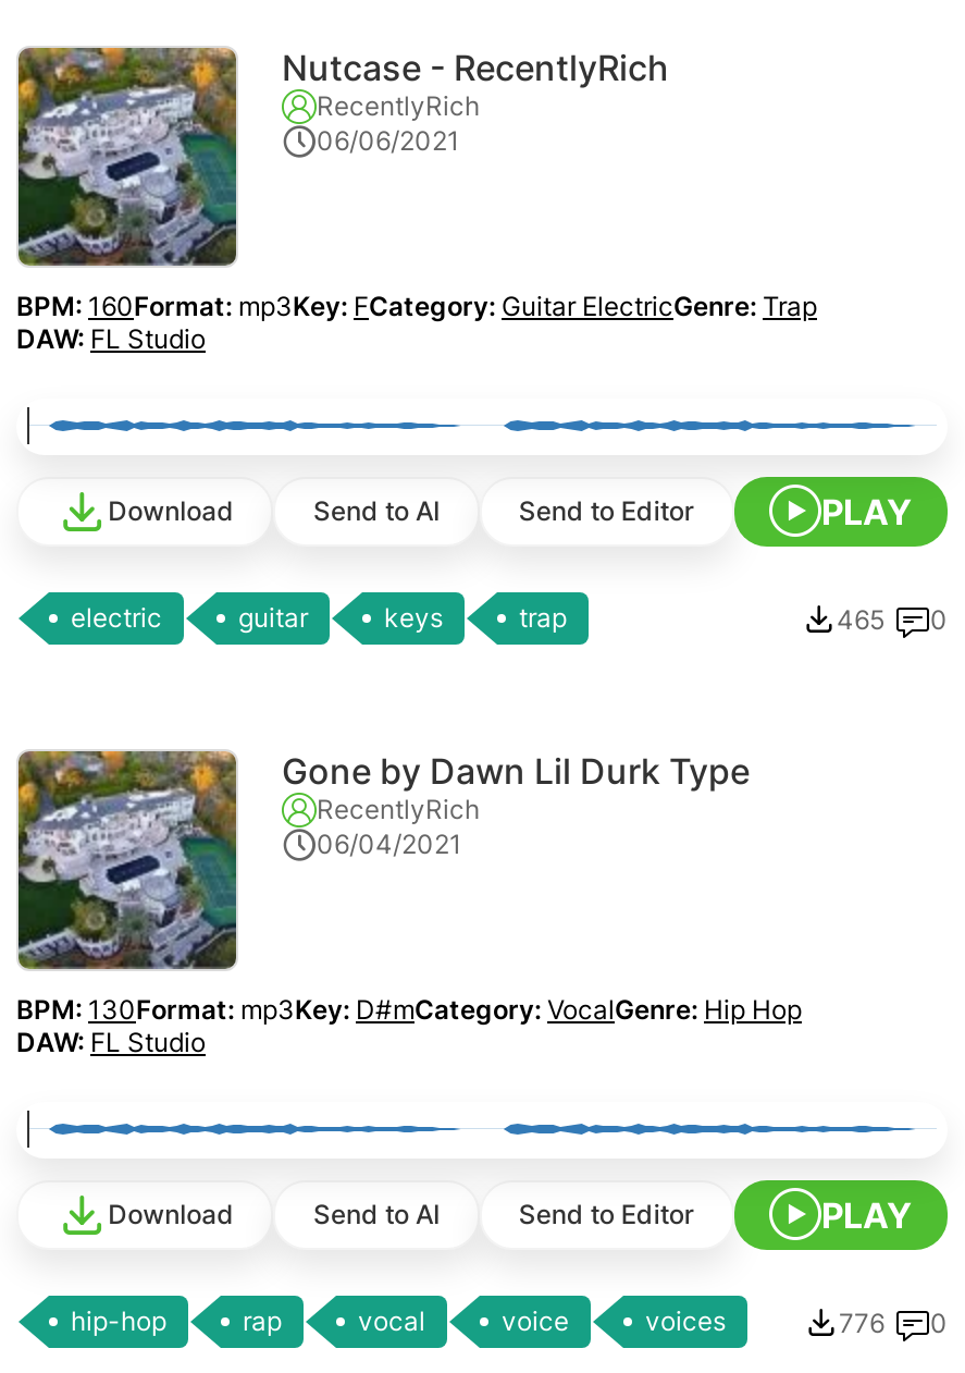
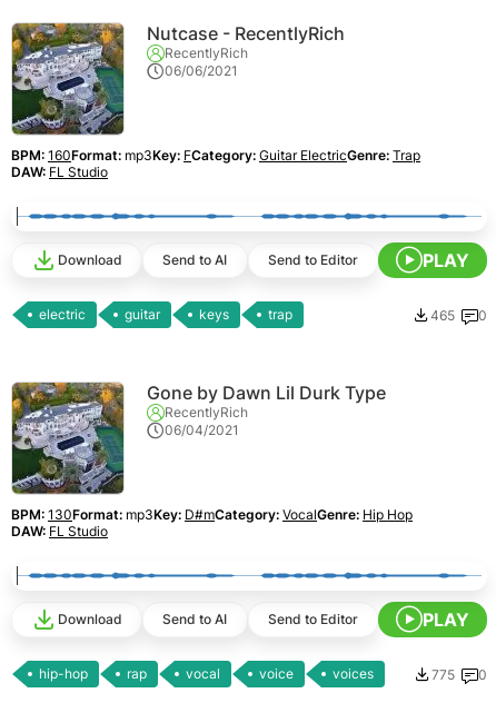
[839,1307,948,1339] 776 0 -> [431,666,487,683] 775 0

